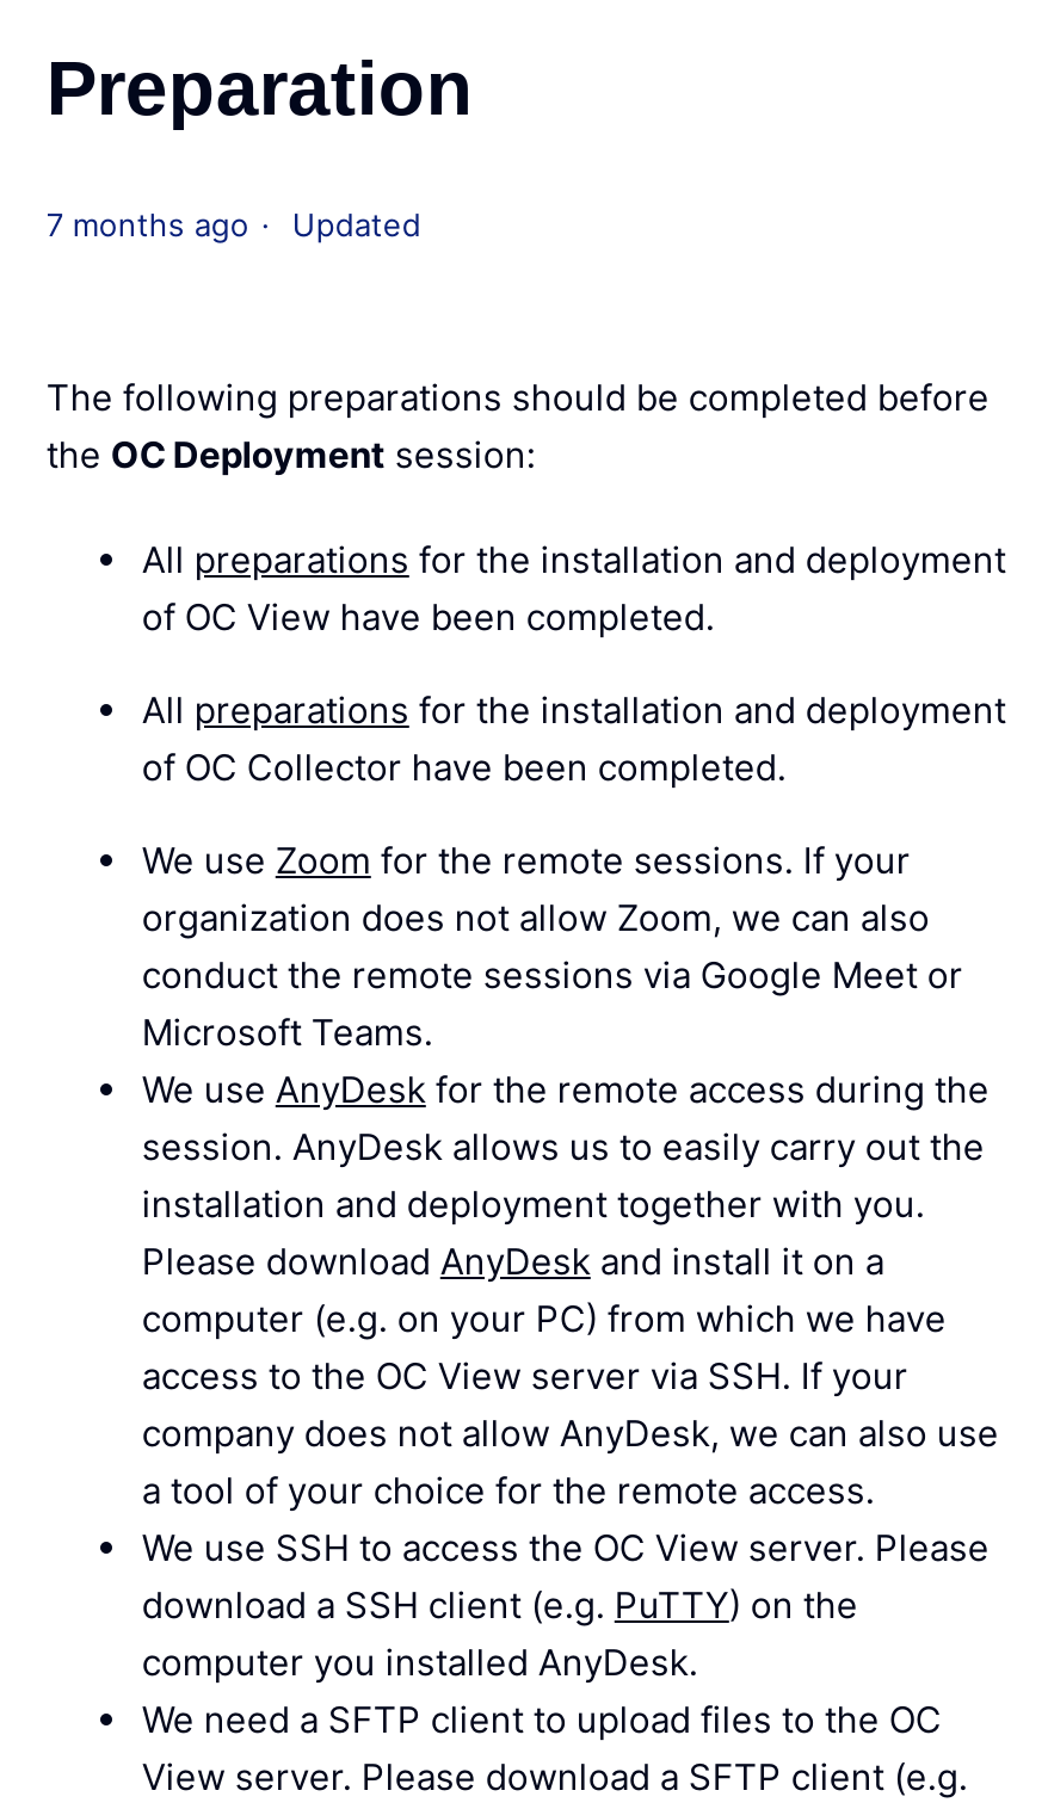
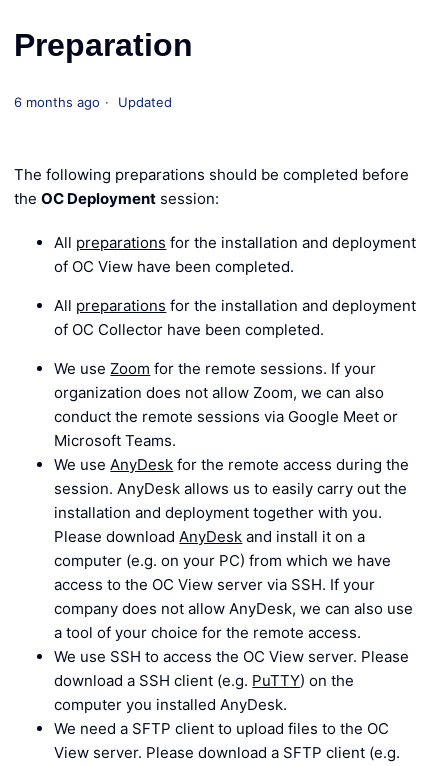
[46,206,421,244] 7 months ago Updated -> [14,94,172,110] 6 months ago Updated

